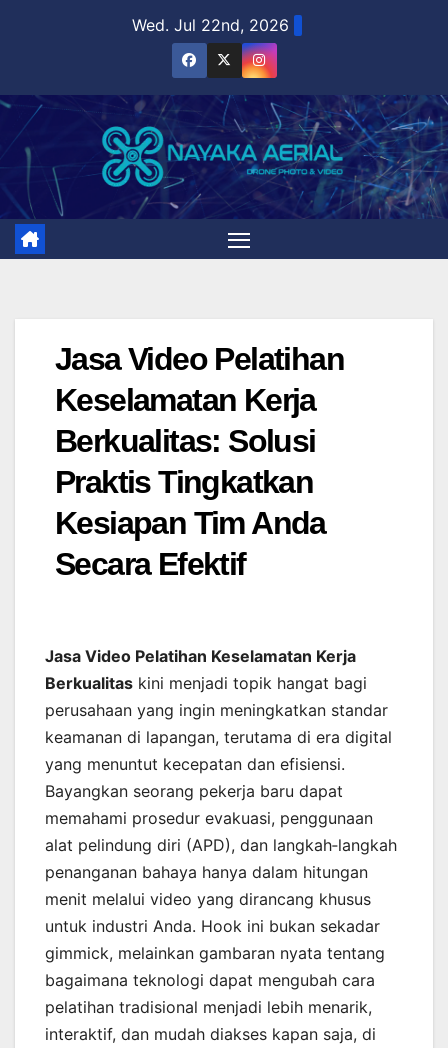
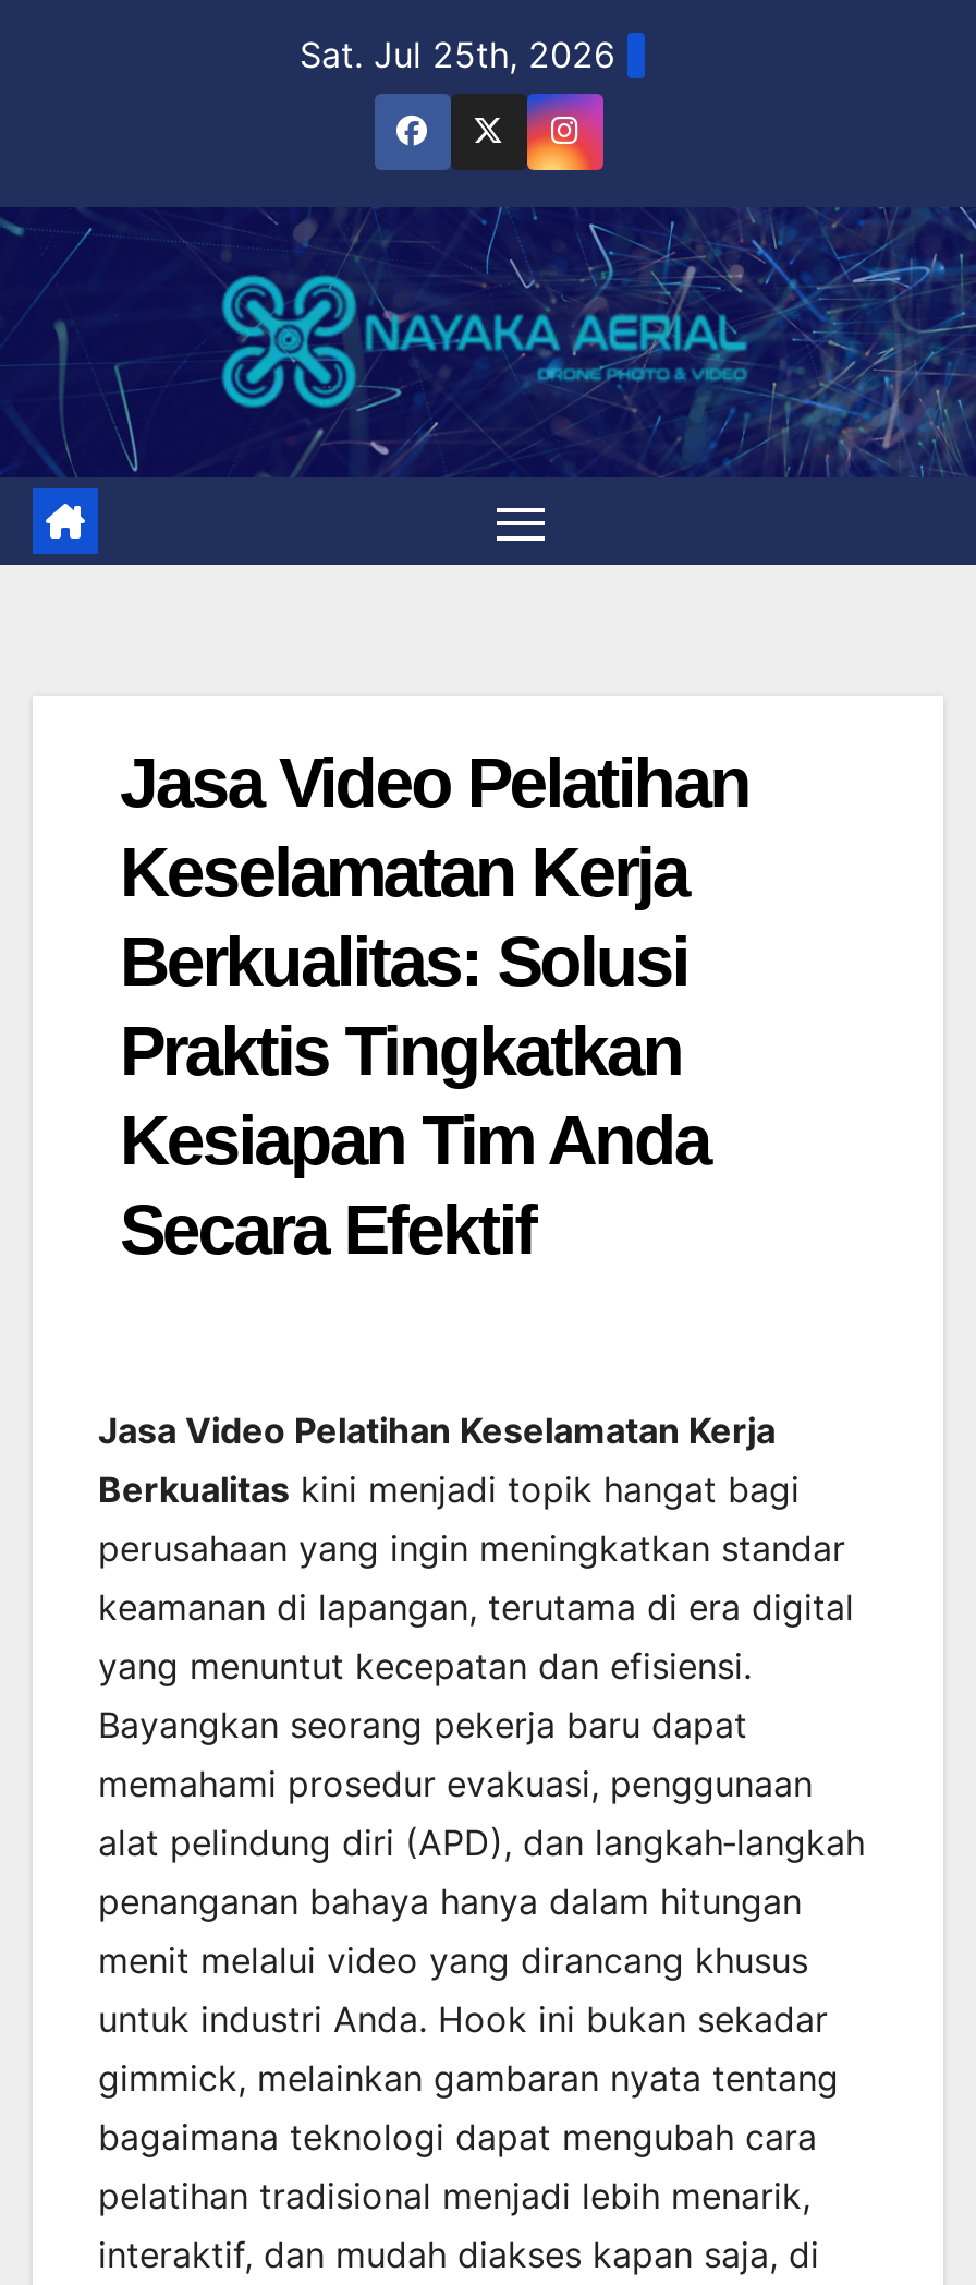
[131,15,288,35] Wed. Jul 22nd, 2026 -> [300,33,615,76] Sat. Jul 25th, 2026

